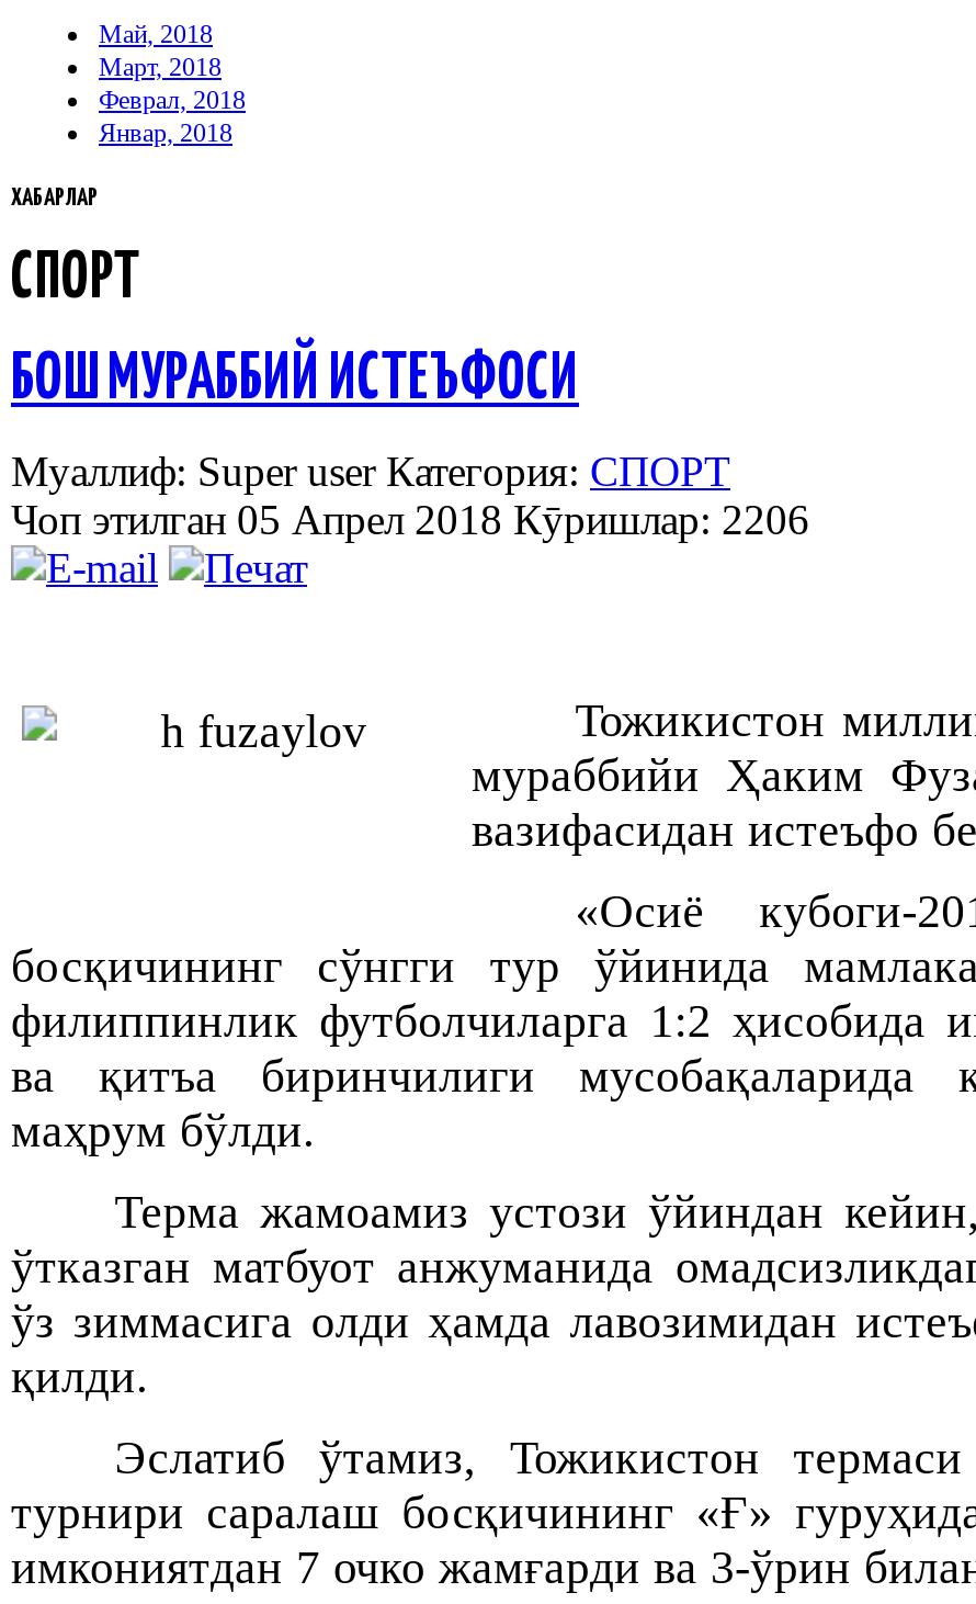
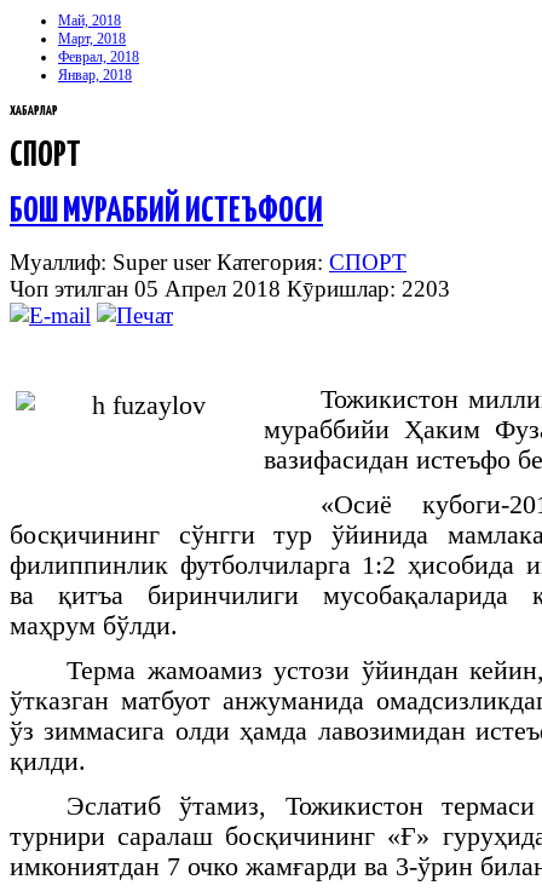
[11,497,809,543] Чоп этилган 05 Апрел 2018Кӯришлар: 2206 -> [10,276,450,301] Чоп этилган 05 Апрел 2018Кӯришлар: 2203

